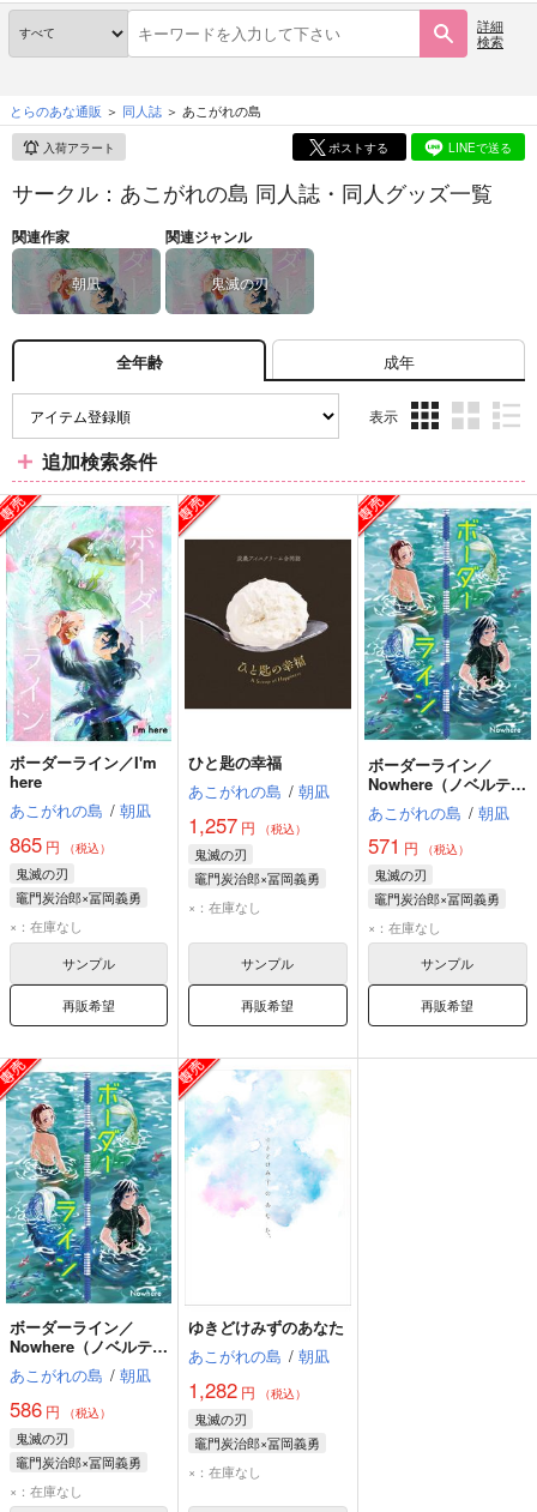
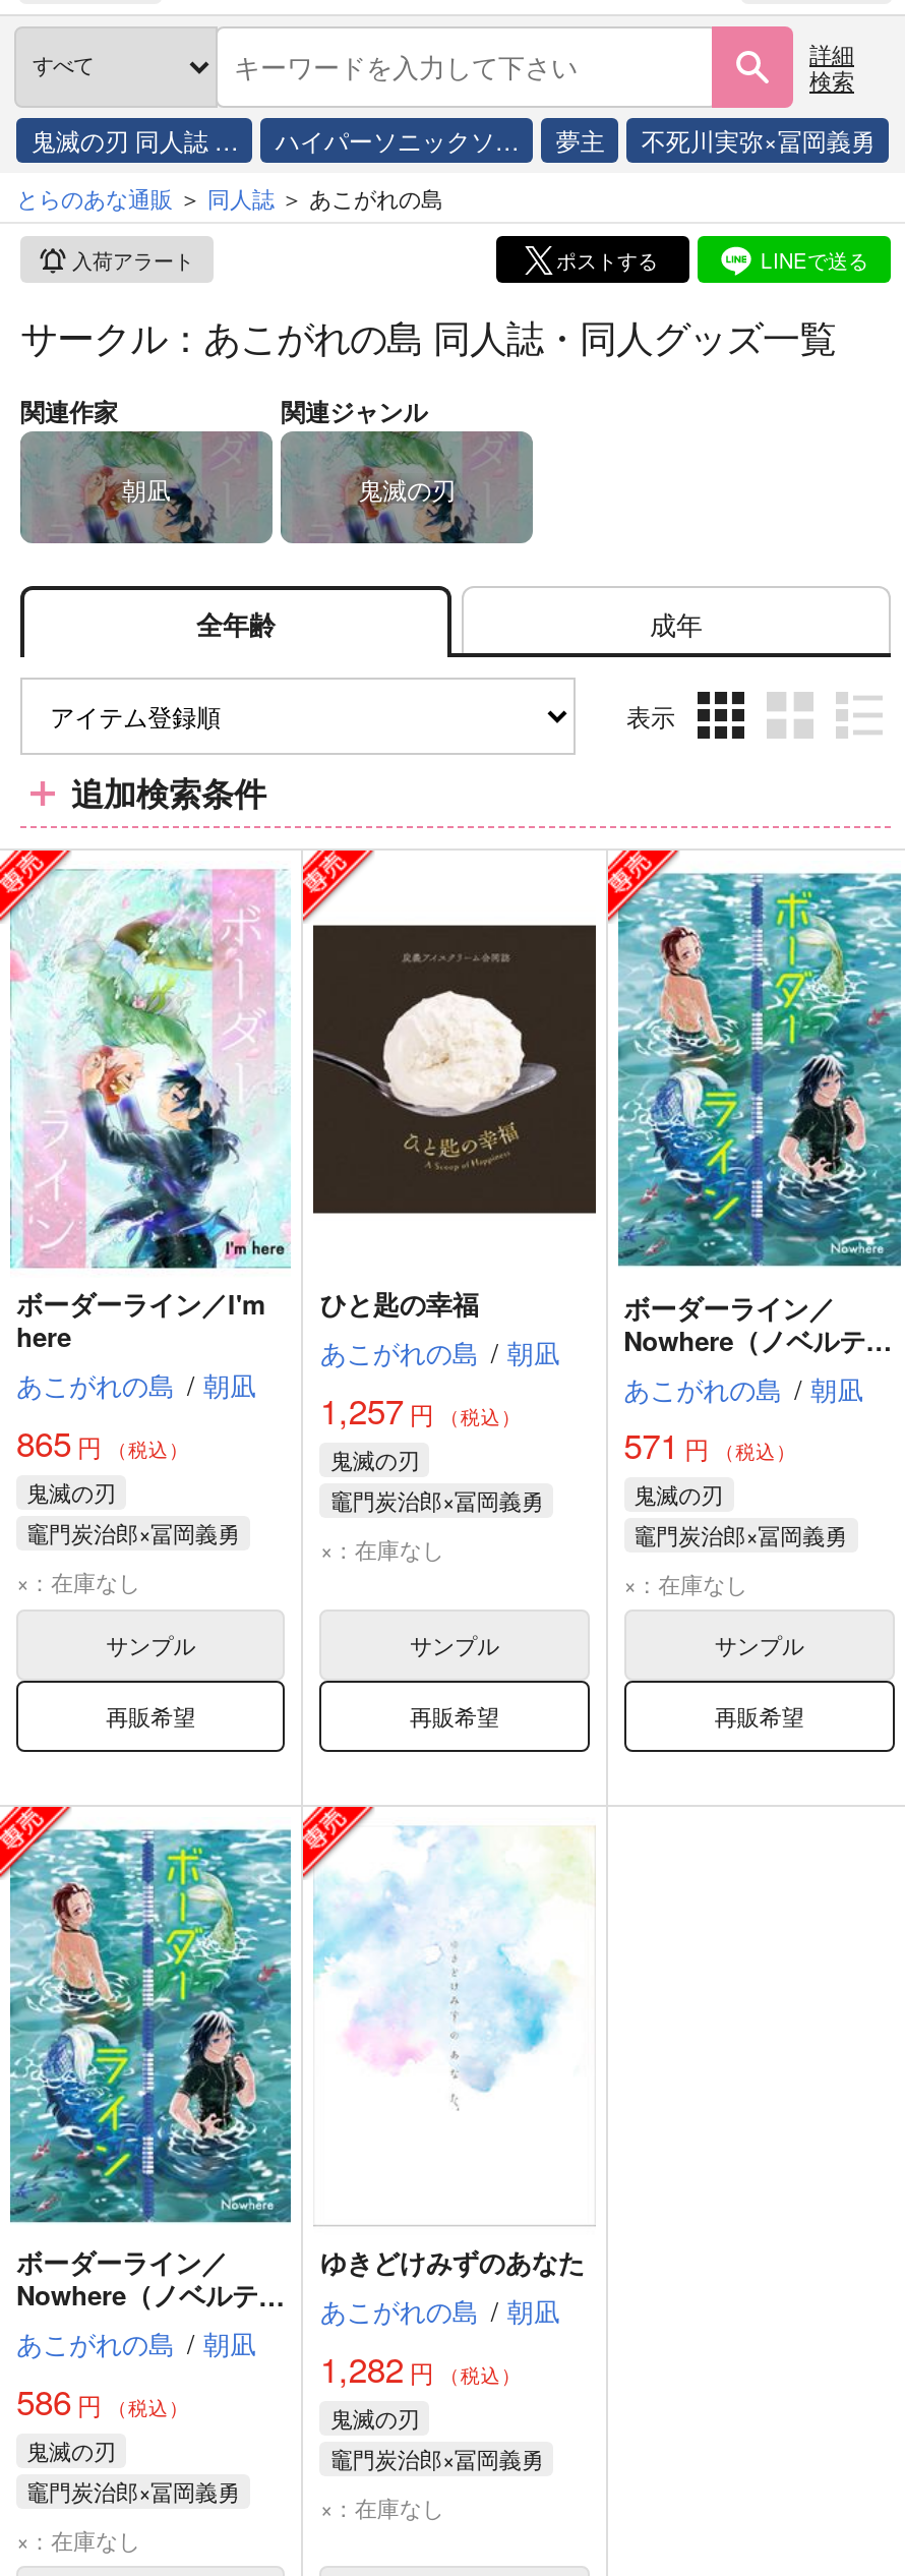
none -> [31,122,875,157] 鬼滅の刃 同人誌 … | ハイパーソニックソ… | 夢主 | 不死川実弥×冨岡義勇

